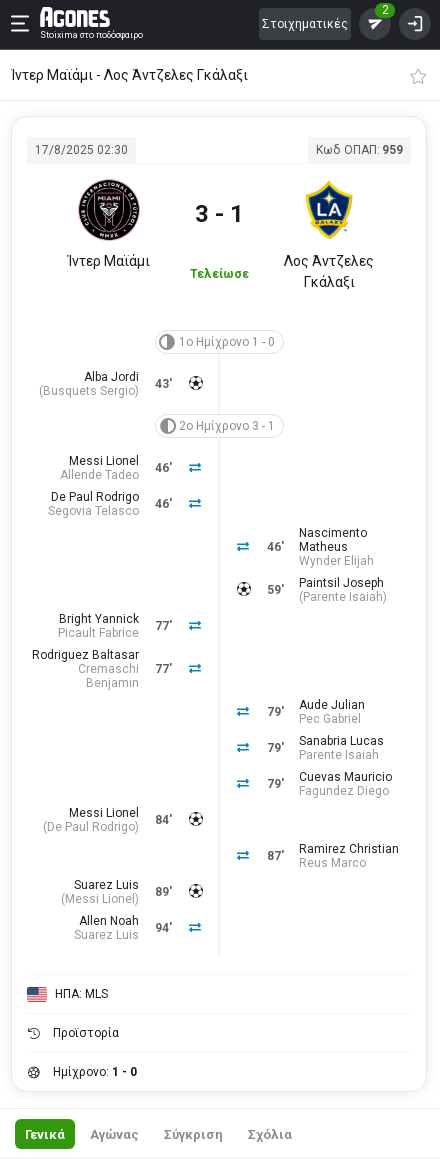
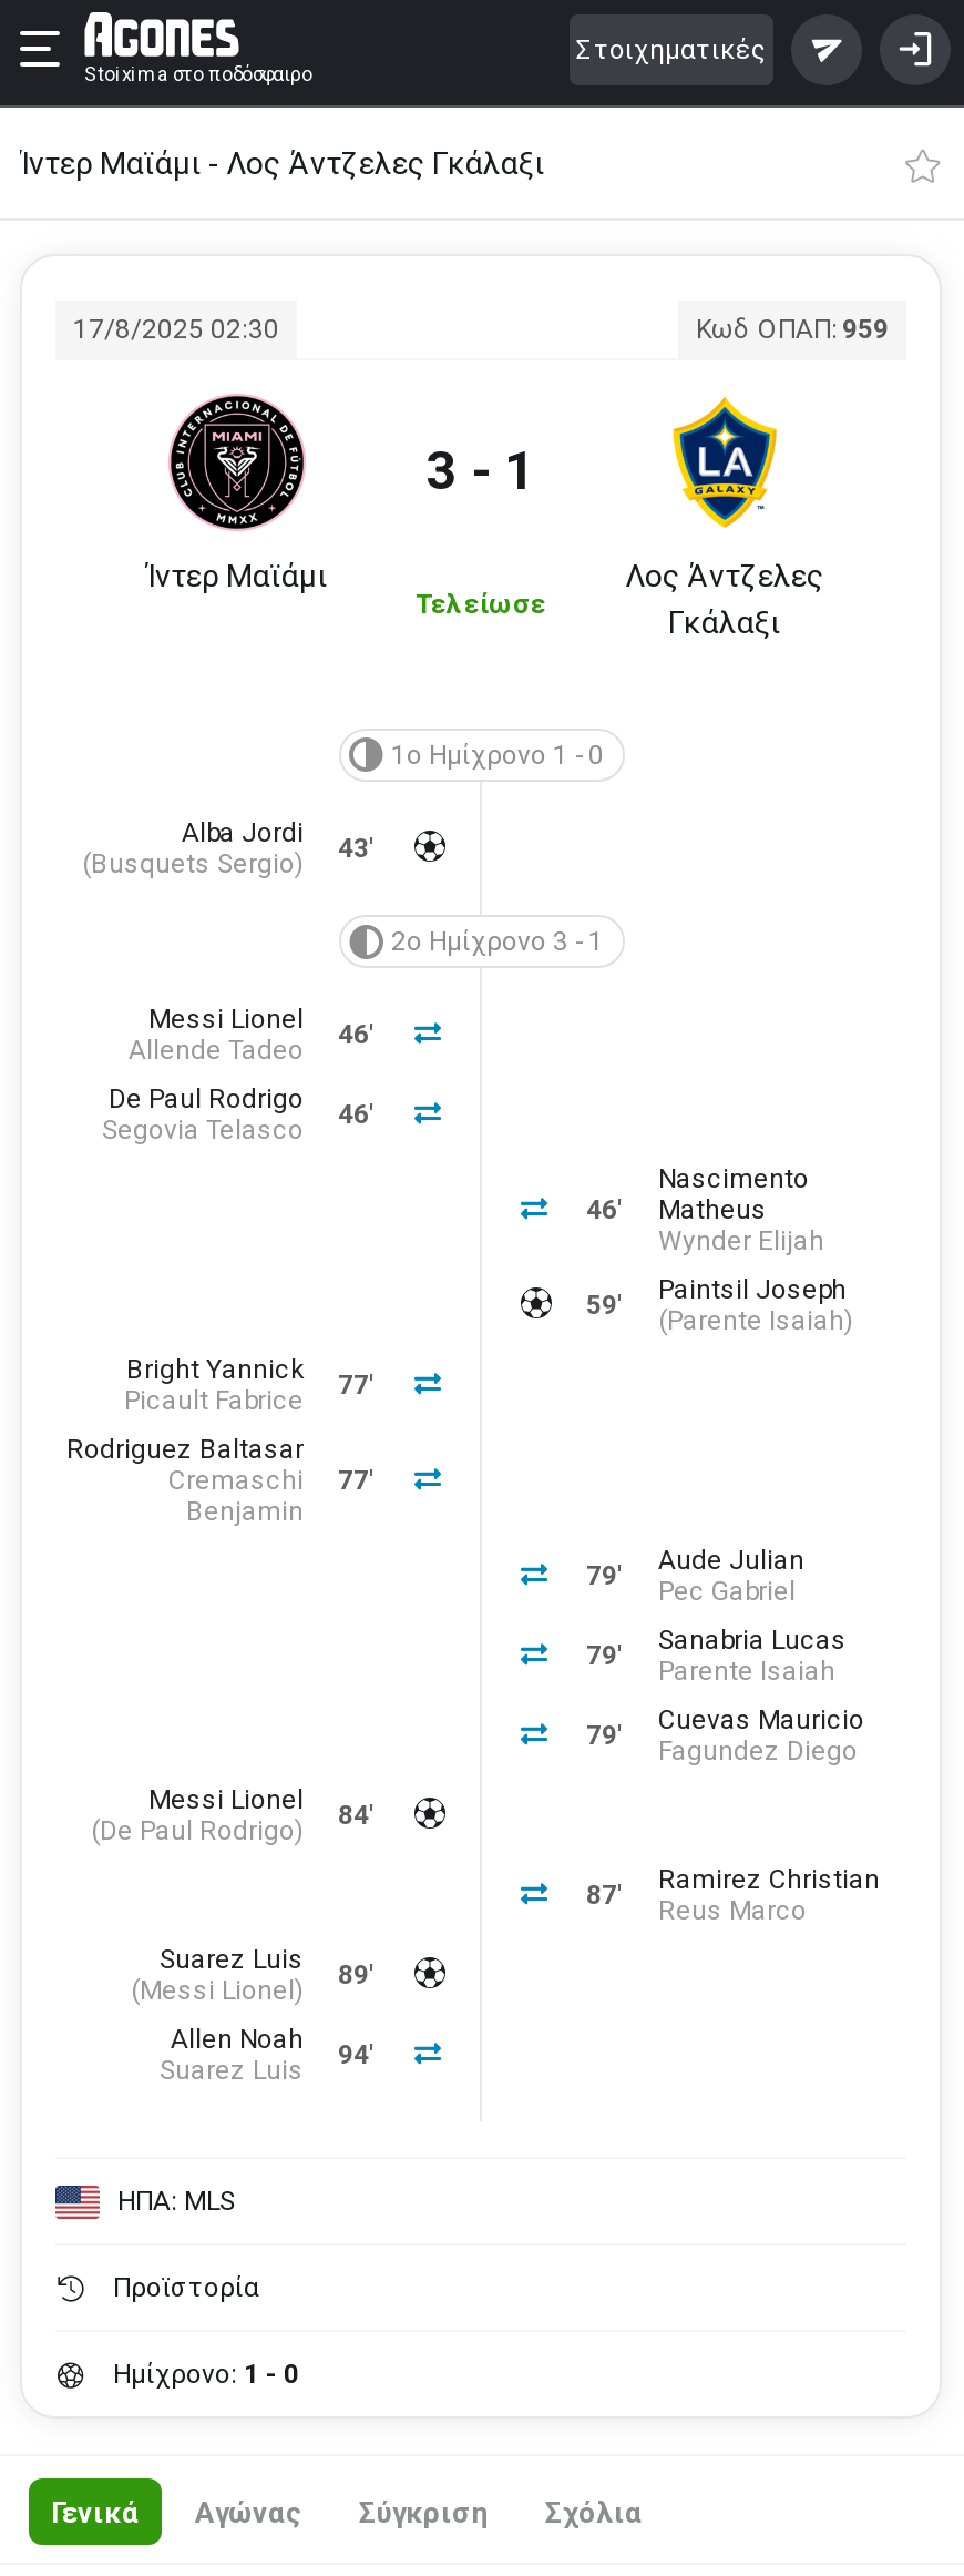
[381,2,388,16] 2 -> none

